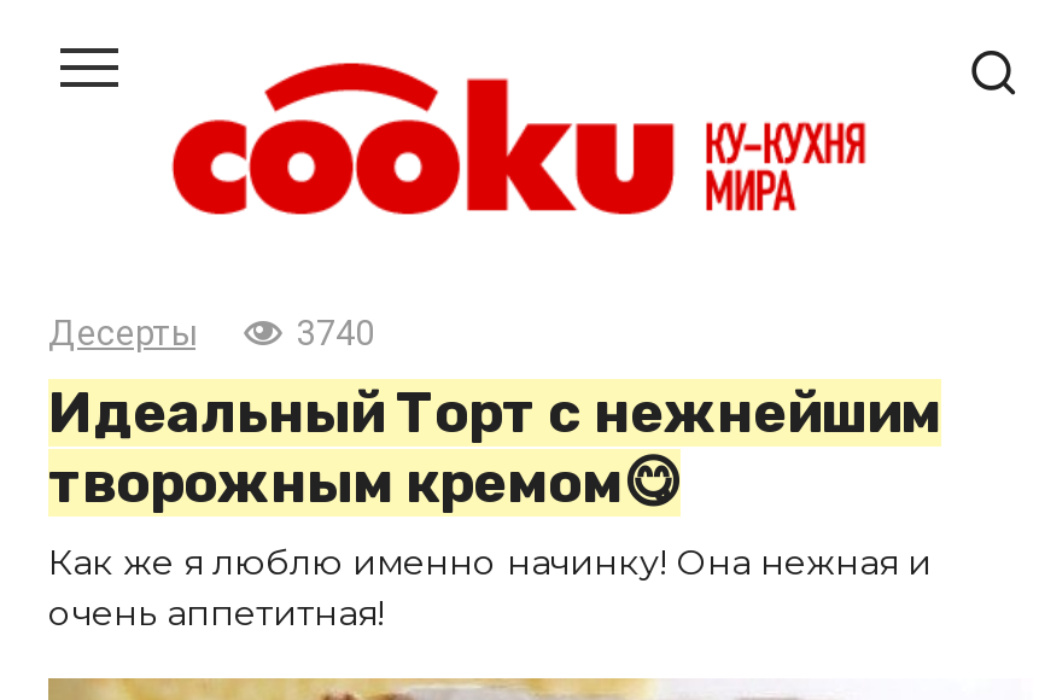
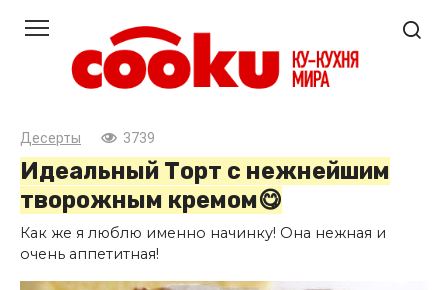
[297,313,374,354] 3740 -> [123,130,155,147] 3739

